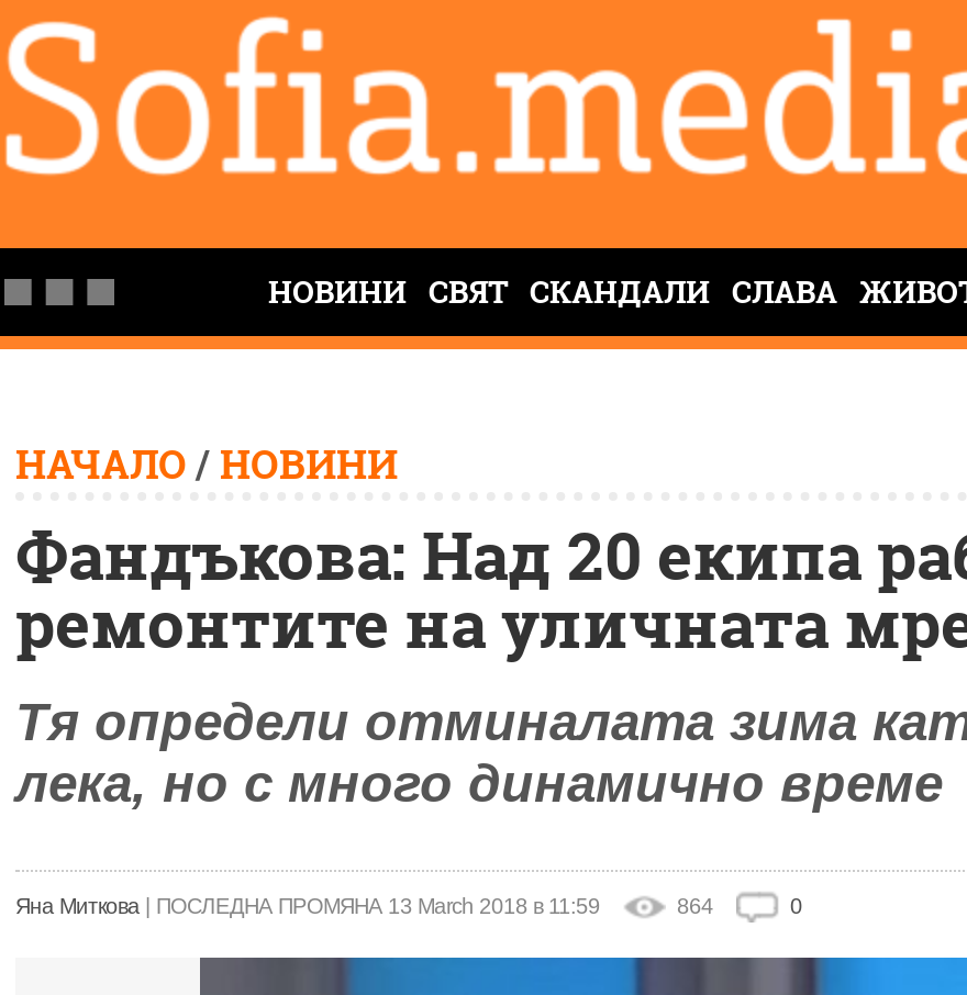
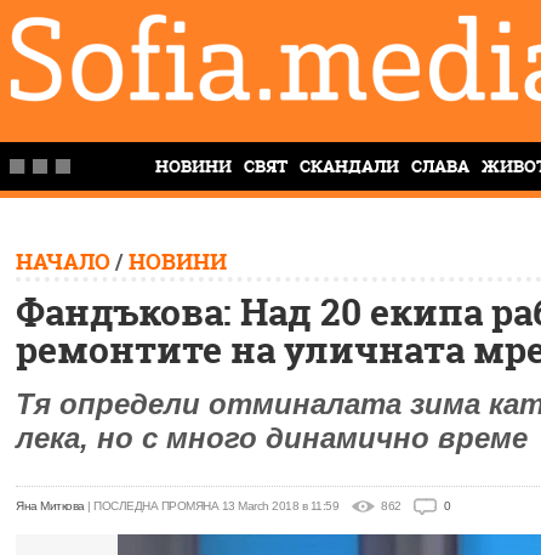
[677,894,713,918] 864 -> [381,499,401,512] 862

